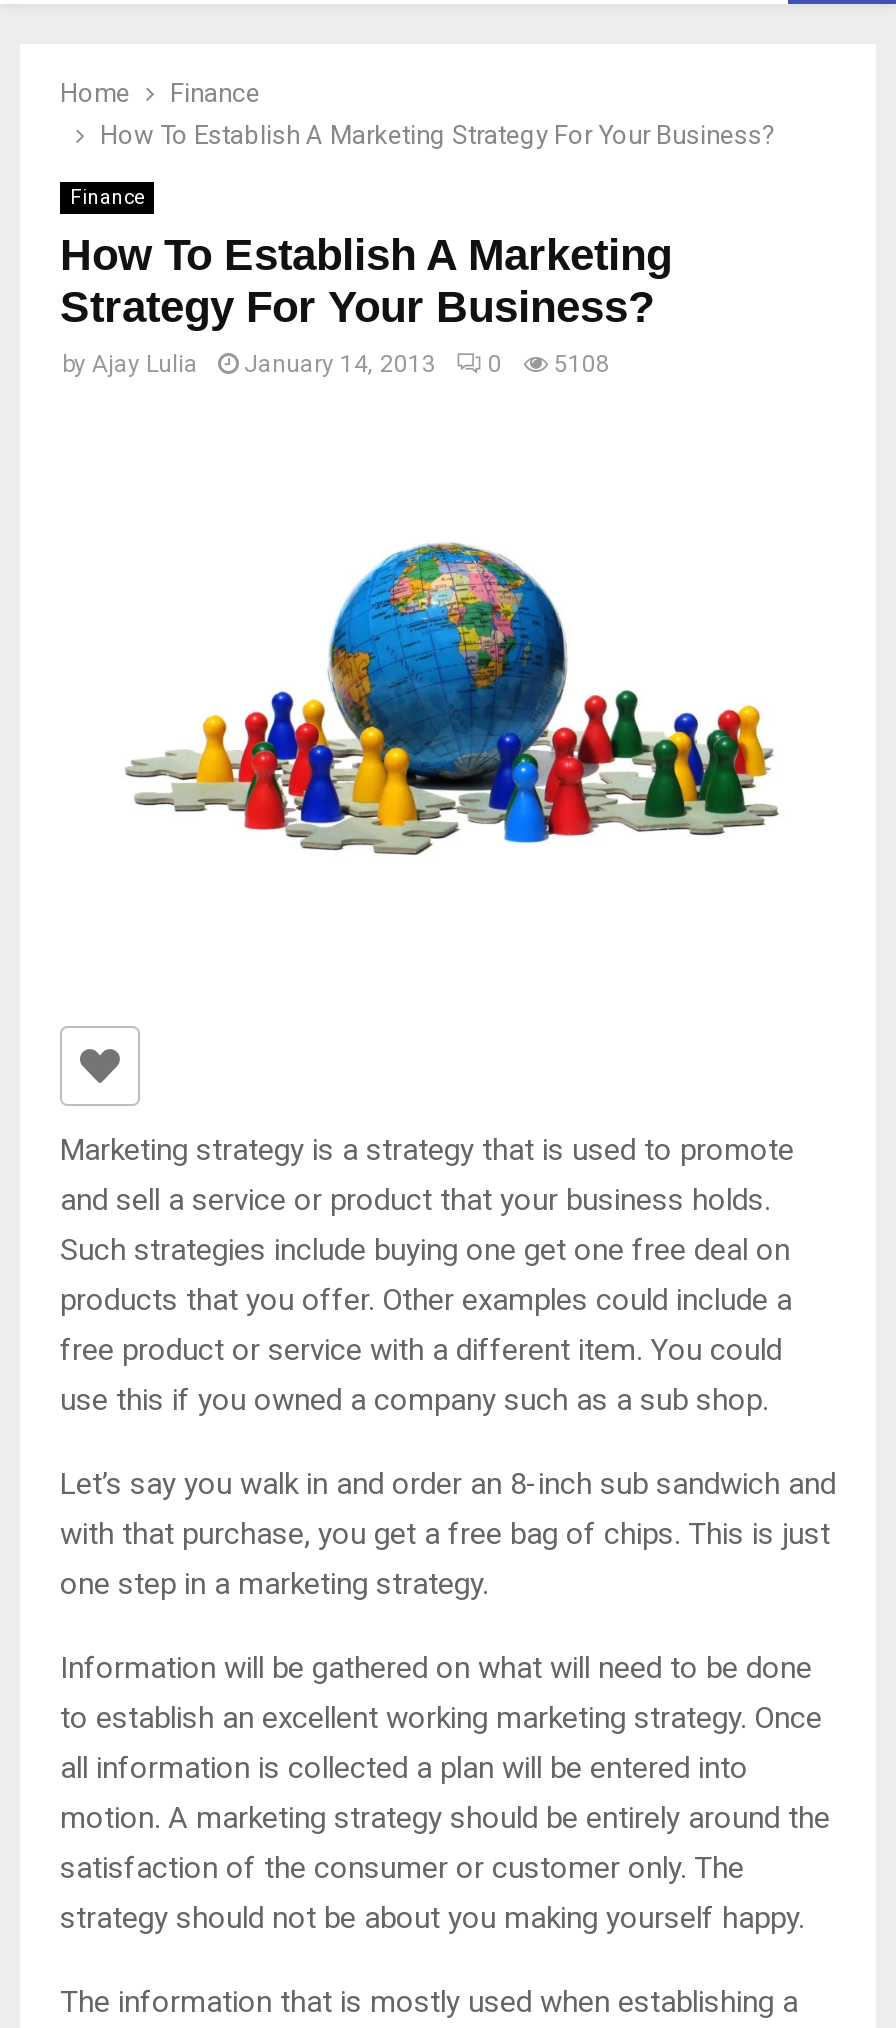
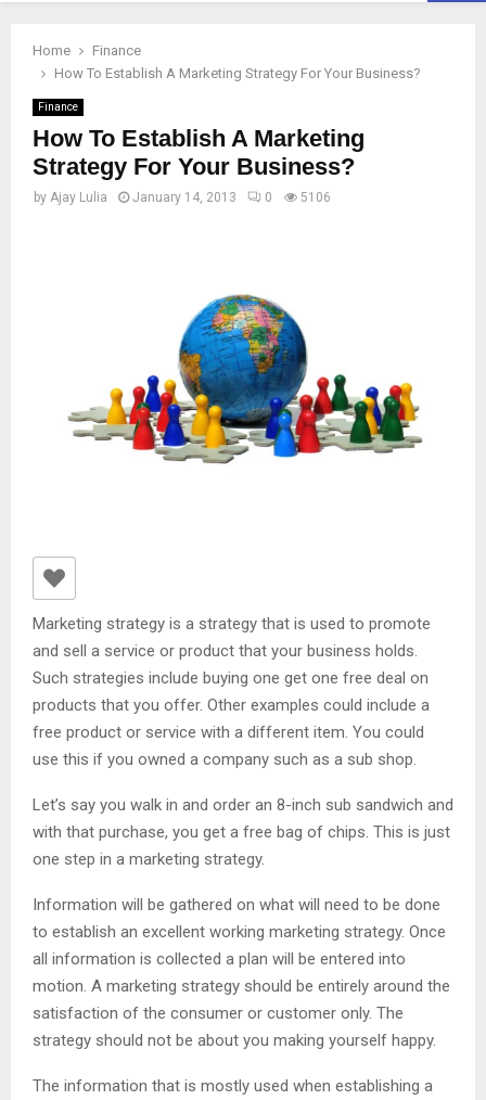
[62,350,610,378] by Ajay Lulia January 14, 2013 0 5108 -> [34,190,331,205] by Ajay Lulia January 14, 2013 0 5106

